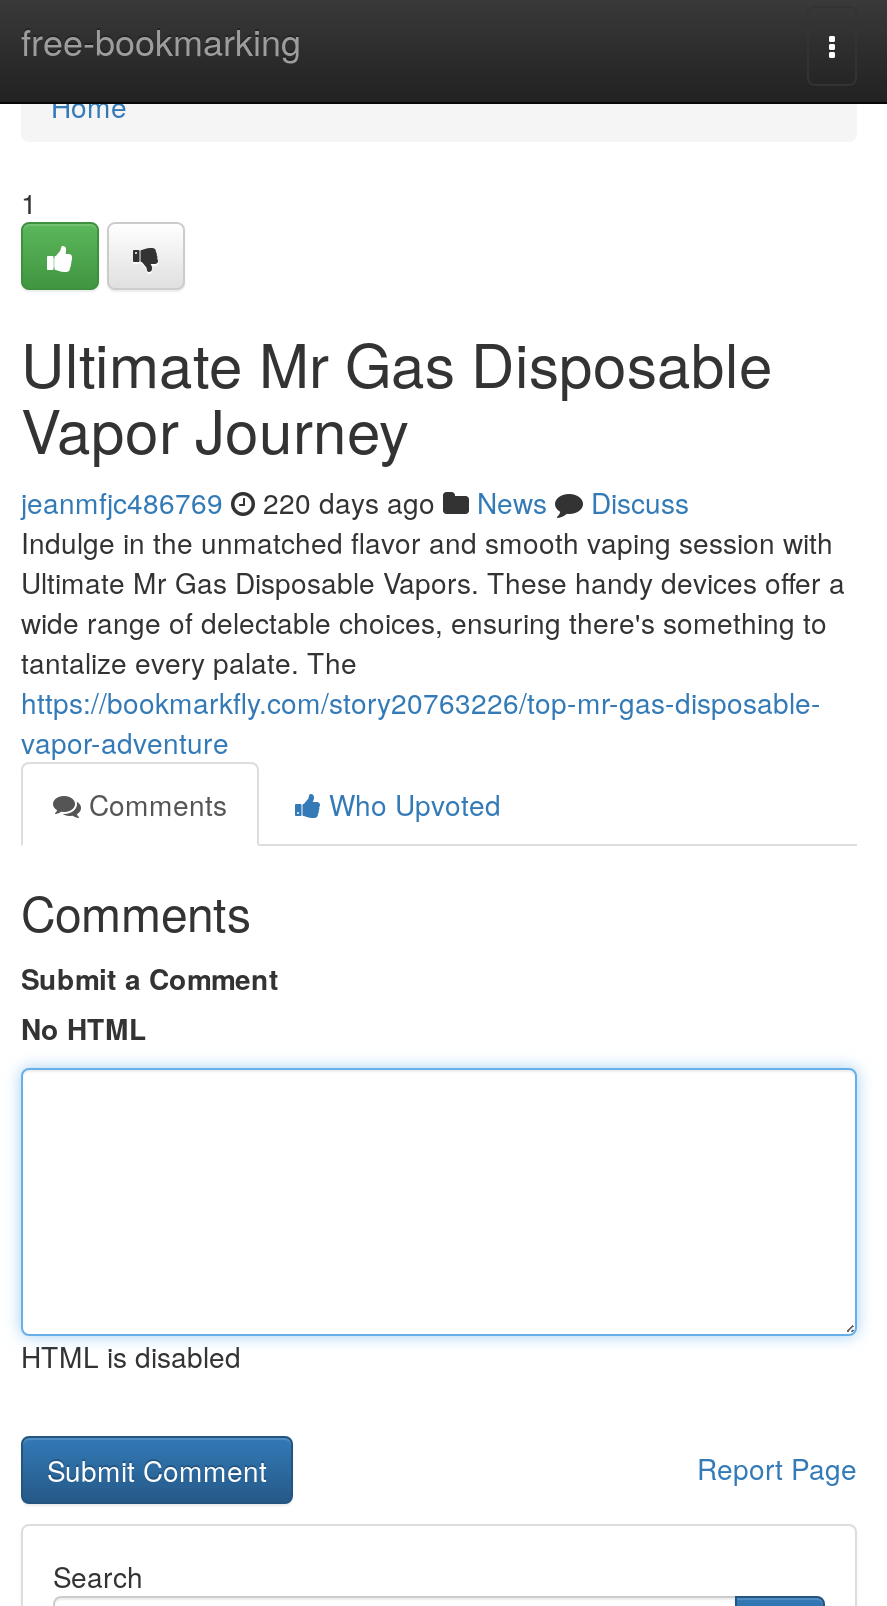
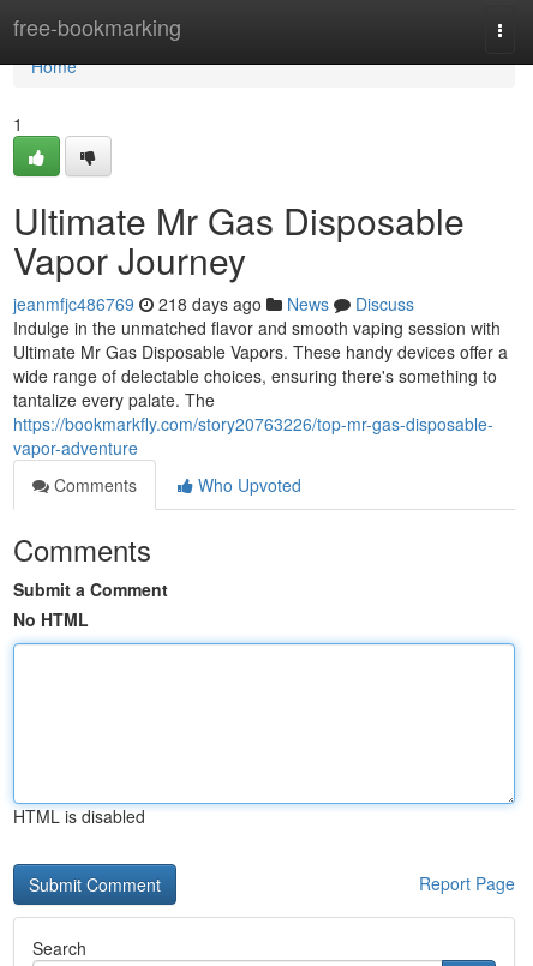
[21,482,689,522] jeanmfjc486769 220 days ago News Discuss -> [13,292,414,316] jeanmfjc486769 218 days ago News Discuss

